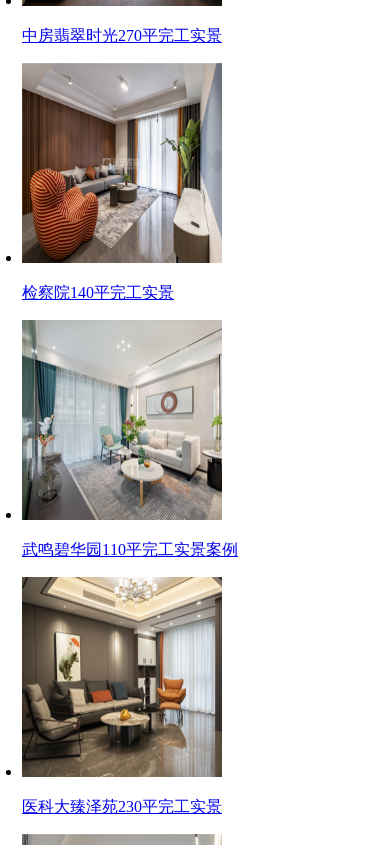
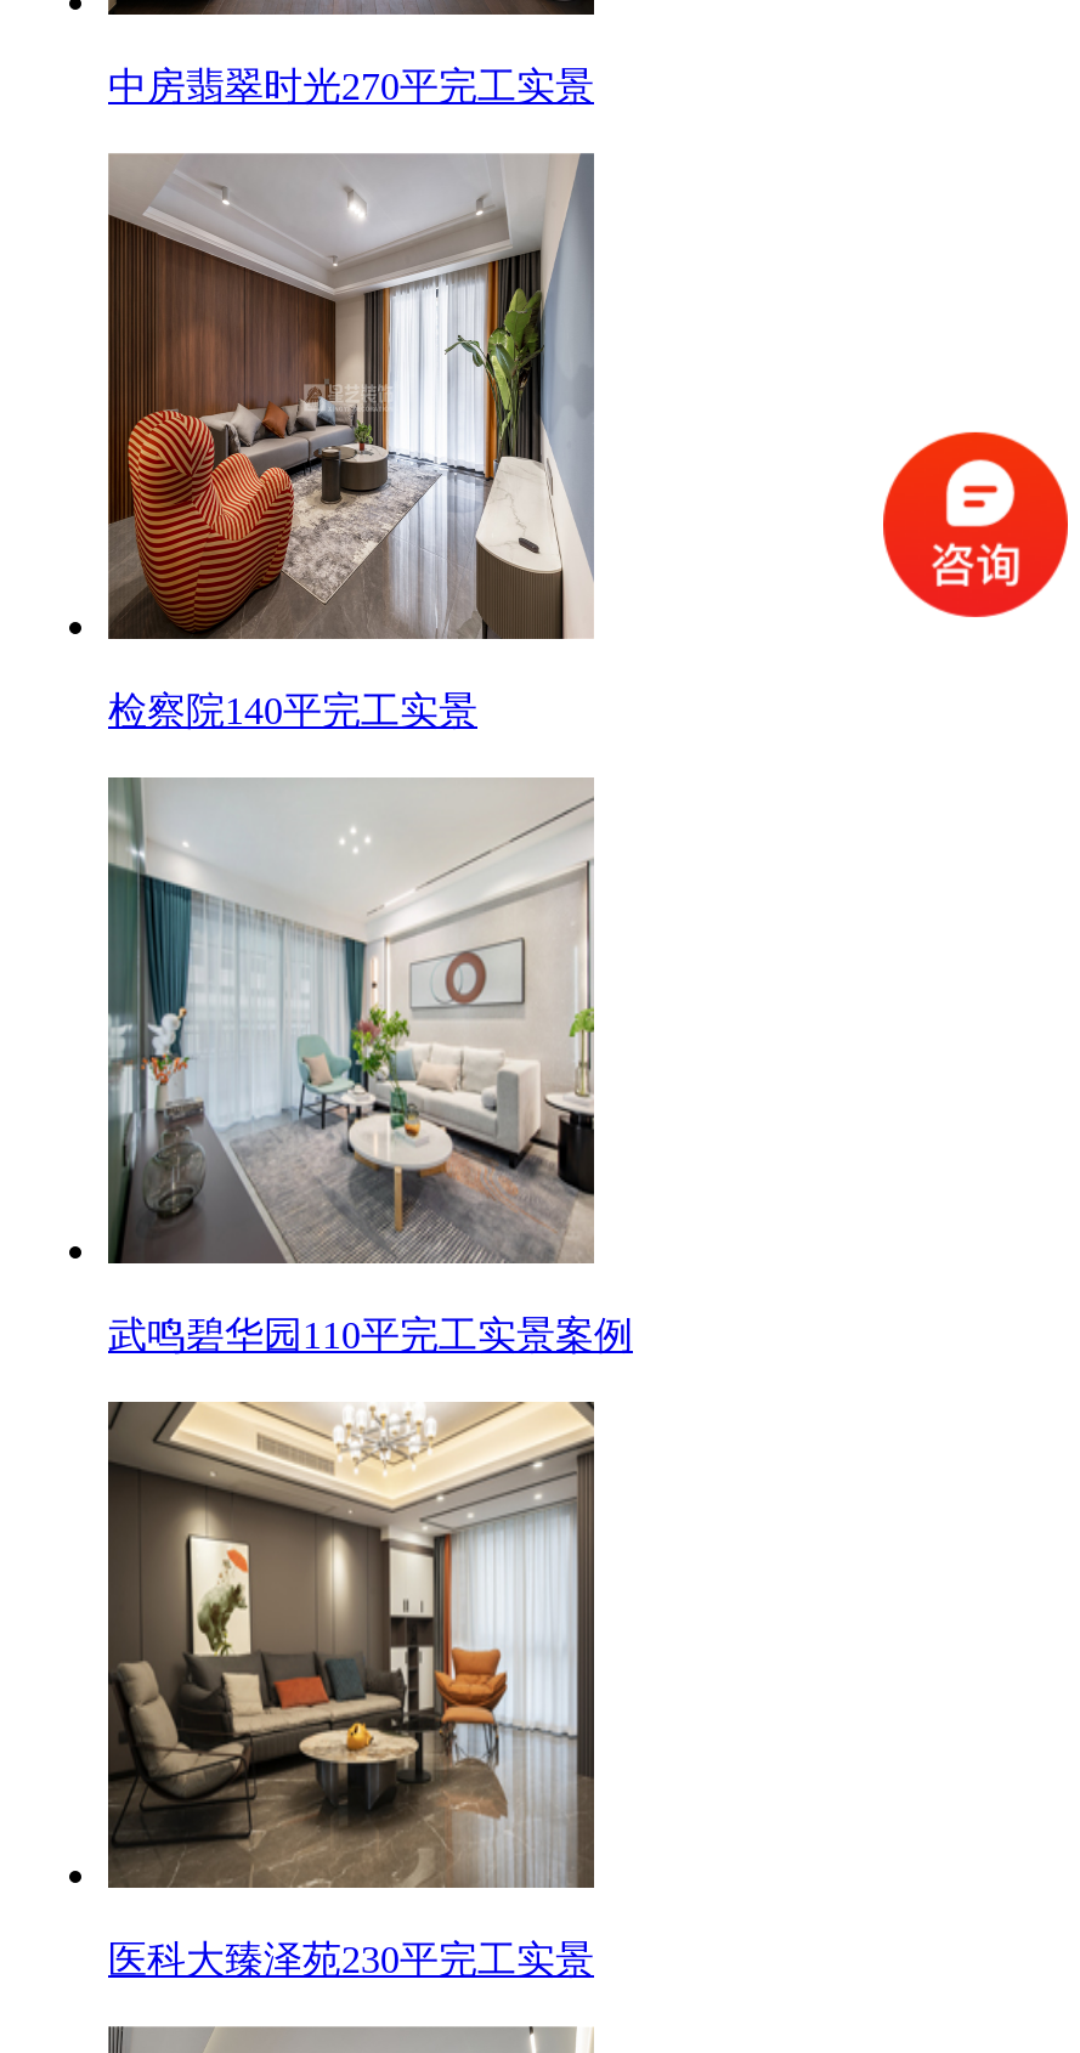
none -> [881,430,1070,620] [image]

